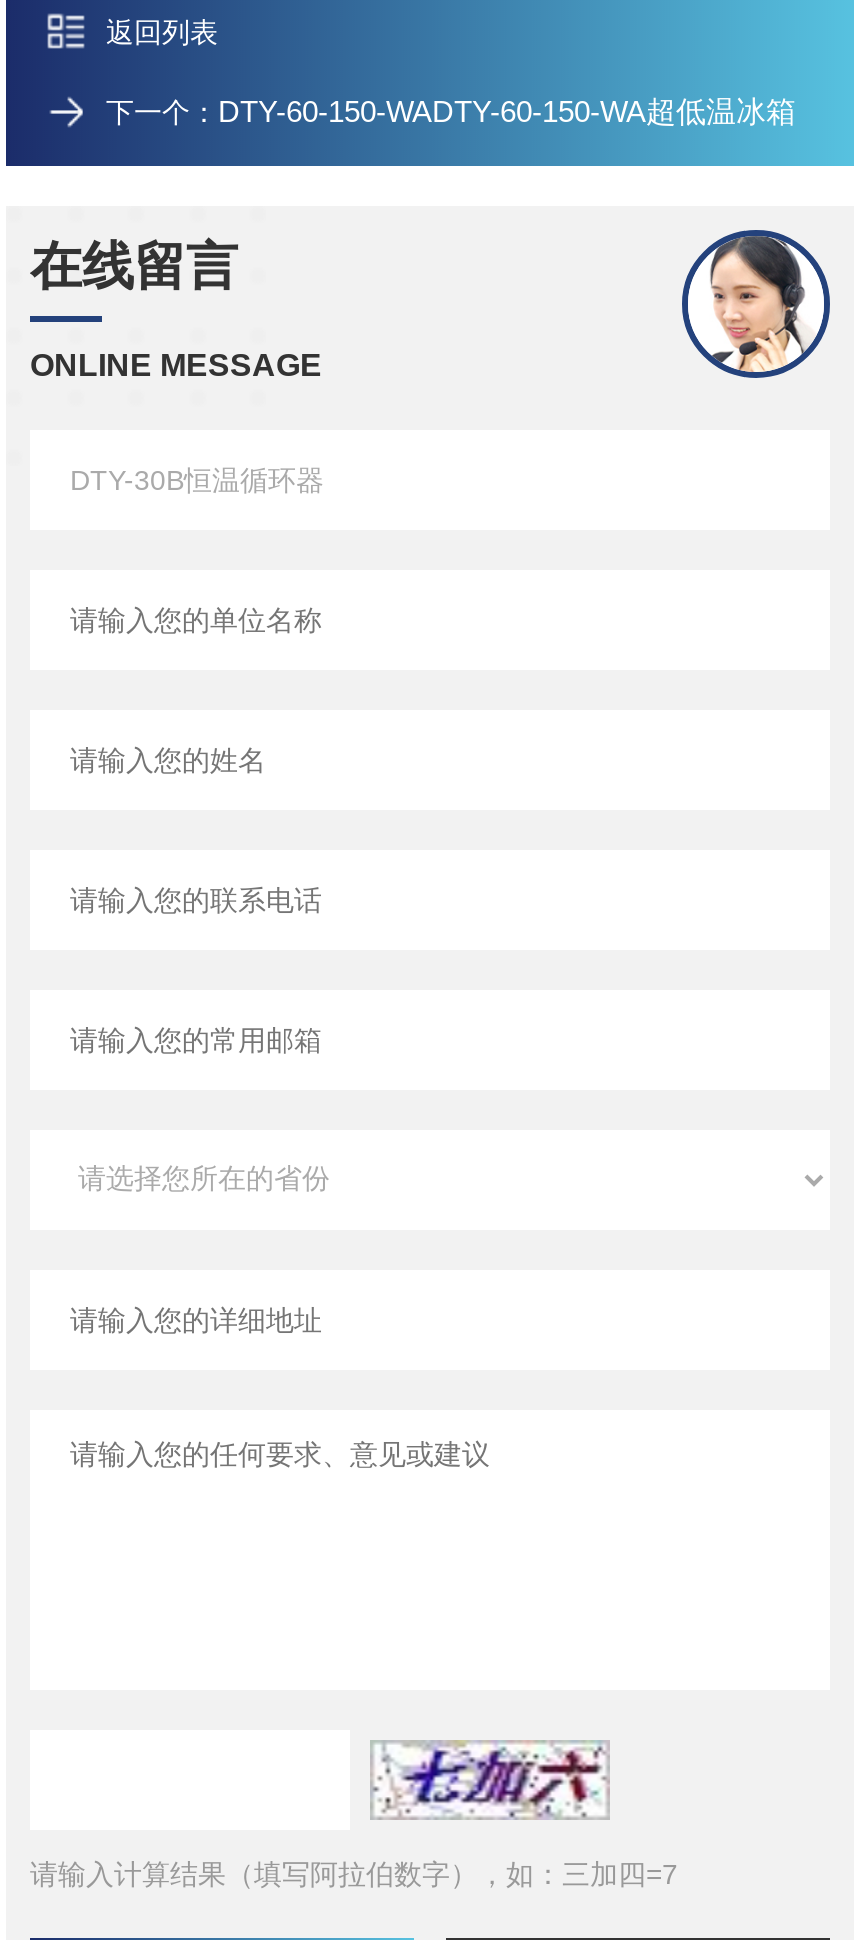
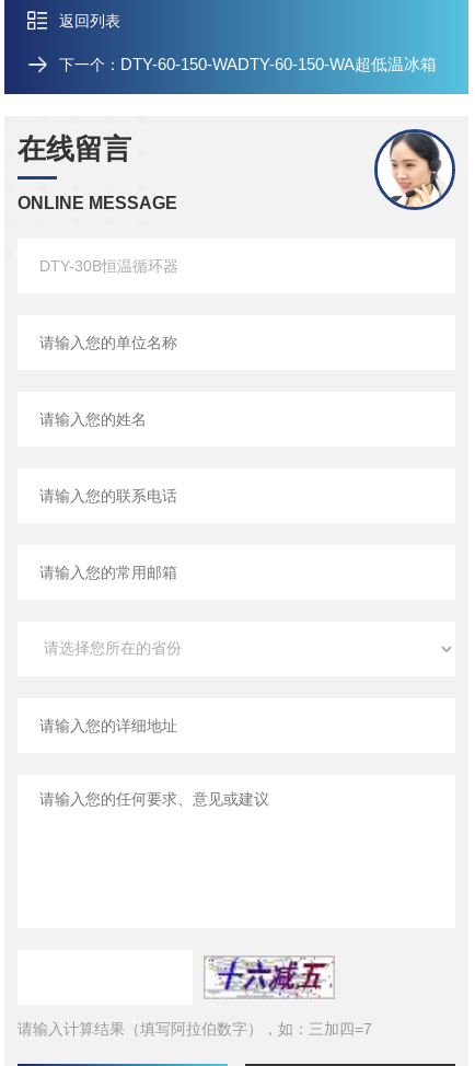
[372,1740,608,1818] [image] -> [205,957,332,997] [image]

